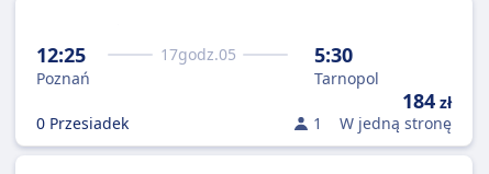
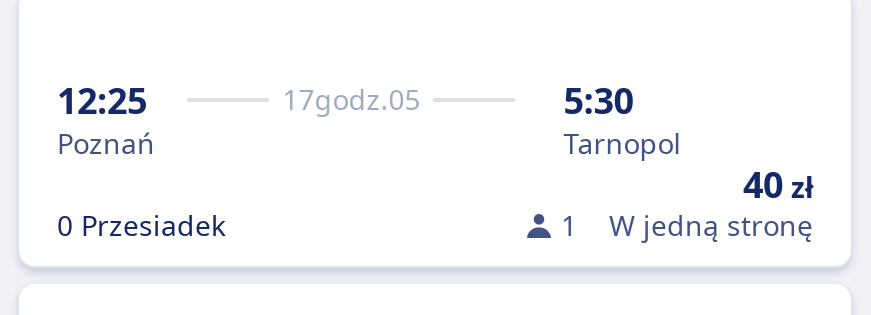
[402,88,452,114] 184 zł -> [743,160,813,208] 40 zł

